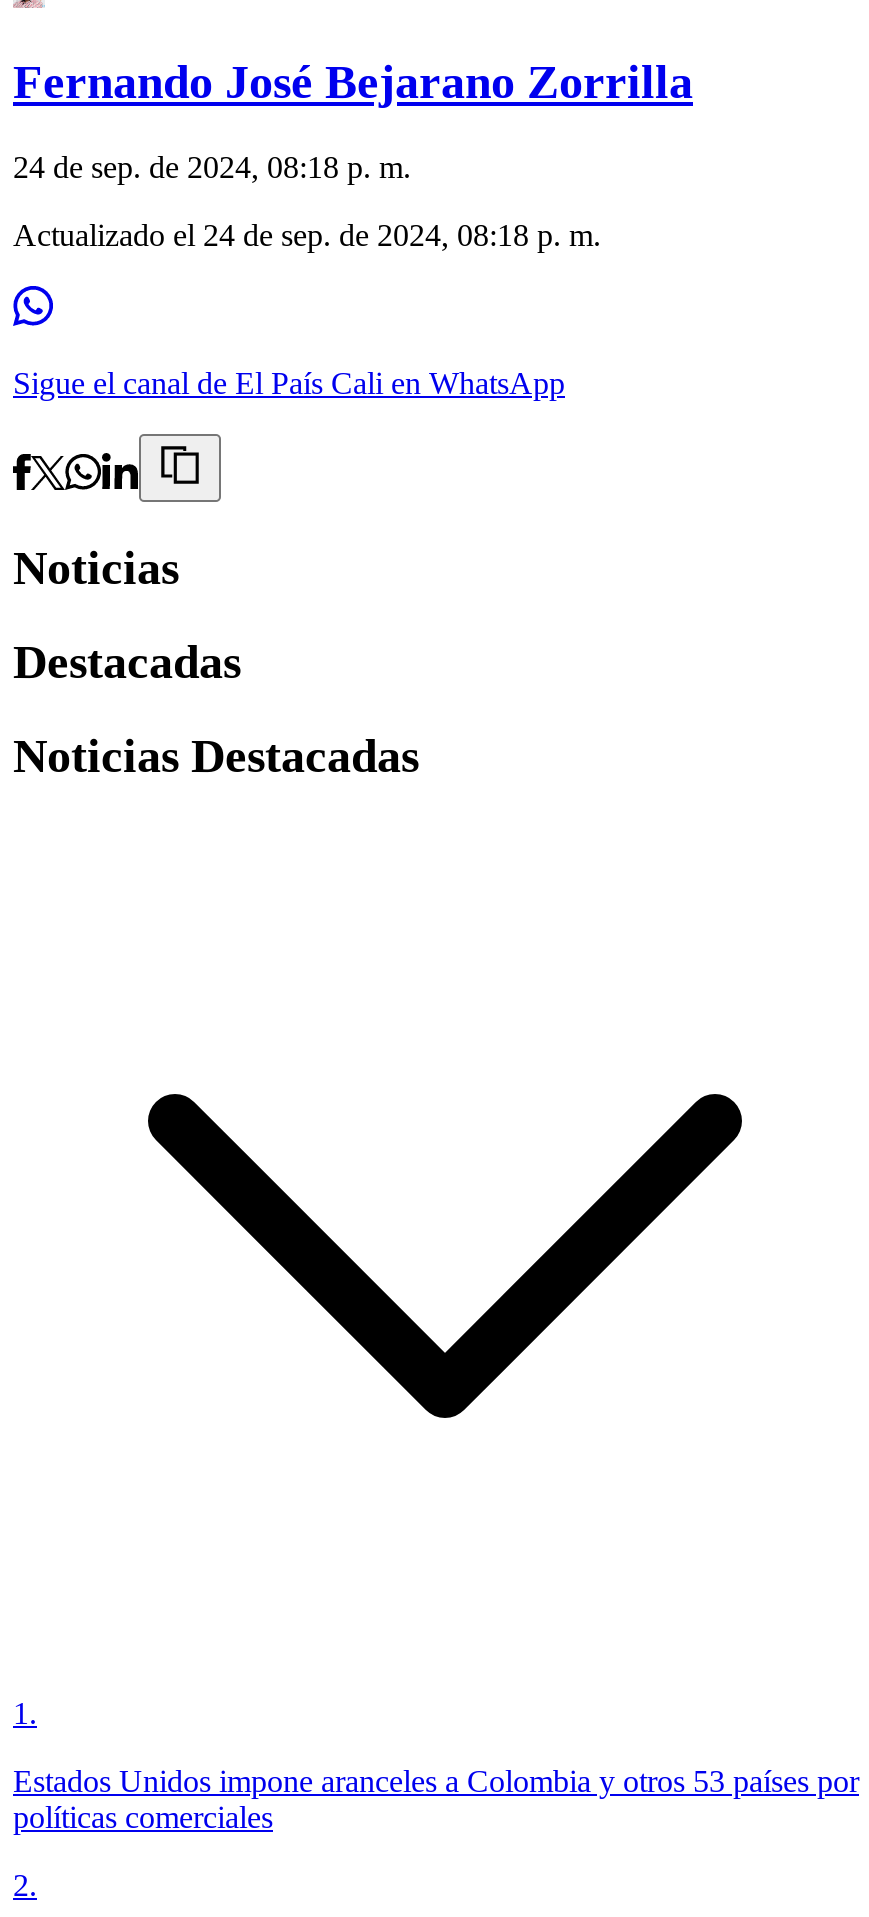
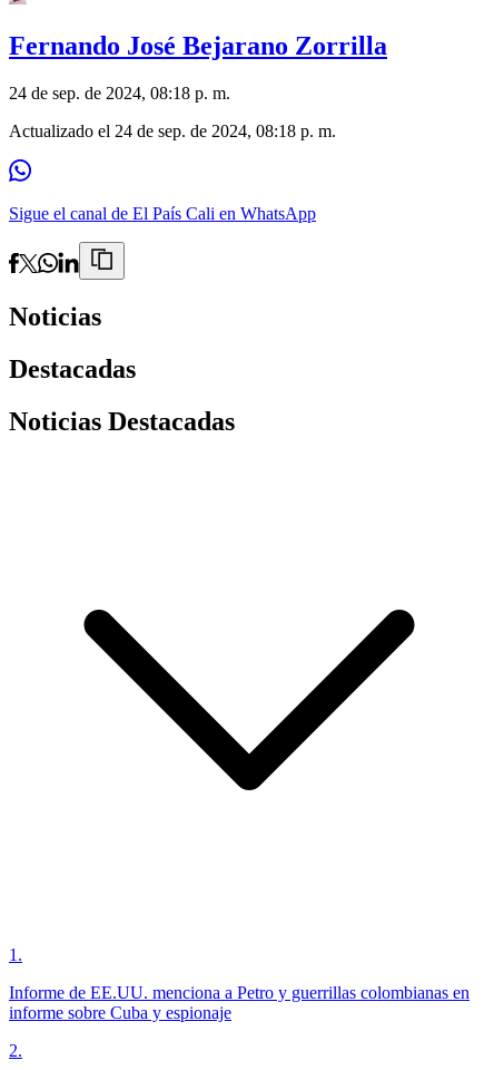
[13,1763,859,1833] Estados Unidos impone aranceles a Colombia y otros 53 países por | políticas comerciales -> [9,983,470,1022] Informe de EE.UU. menciona a Petro y guerrillas colombianas en | informe sobre Cuba y espionaje

